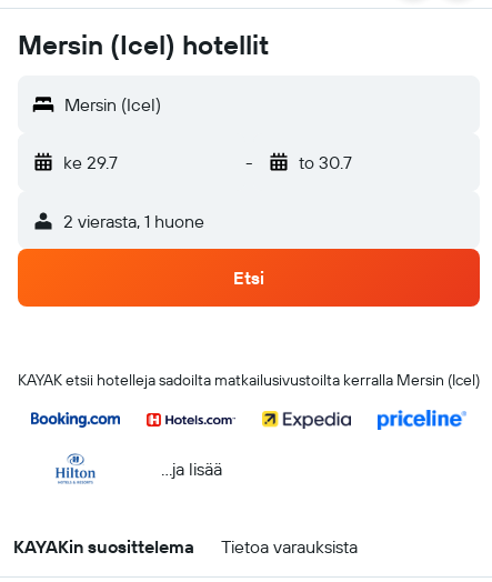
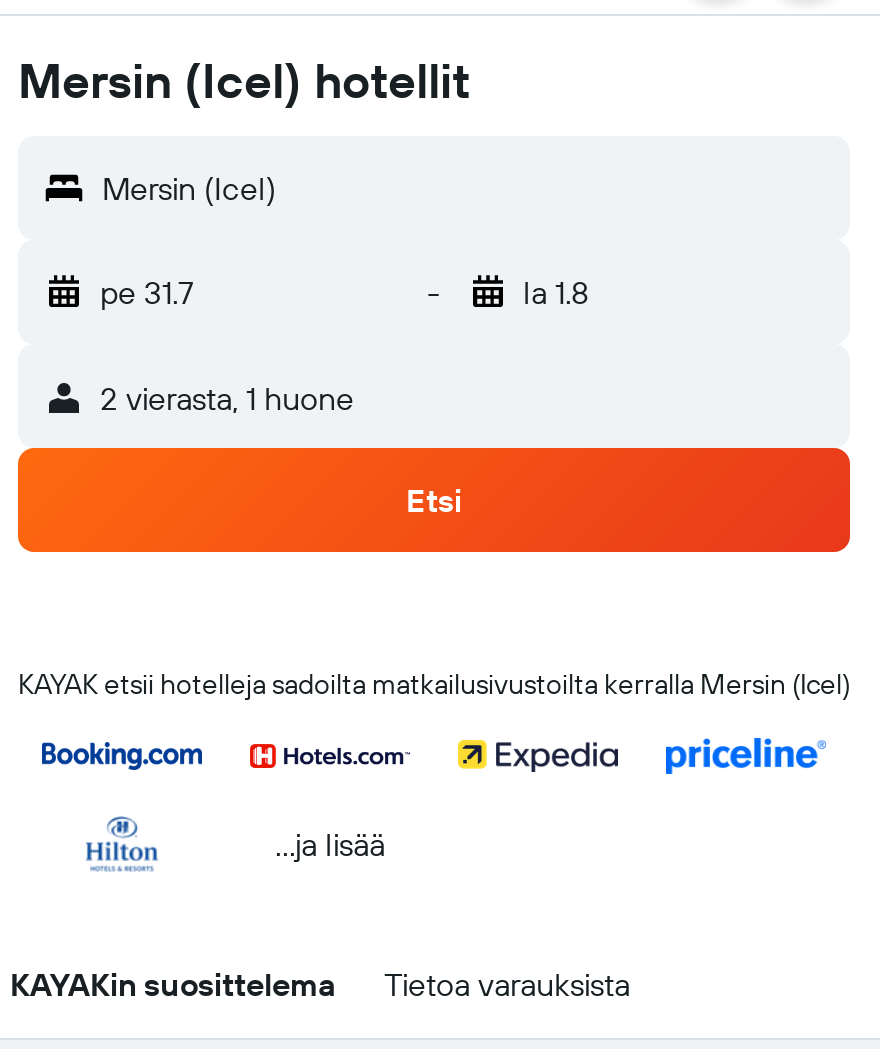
[63,151,118,173] ke 29.7 -> [100,272,194,312] pe 31.7
[298,151,352,173] to 30.7 -> [523,272,589,312] la 1.8

